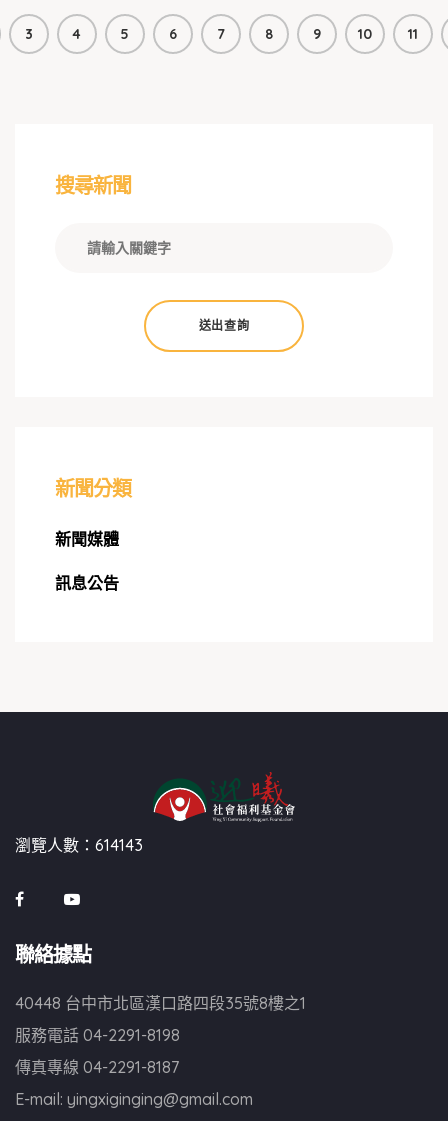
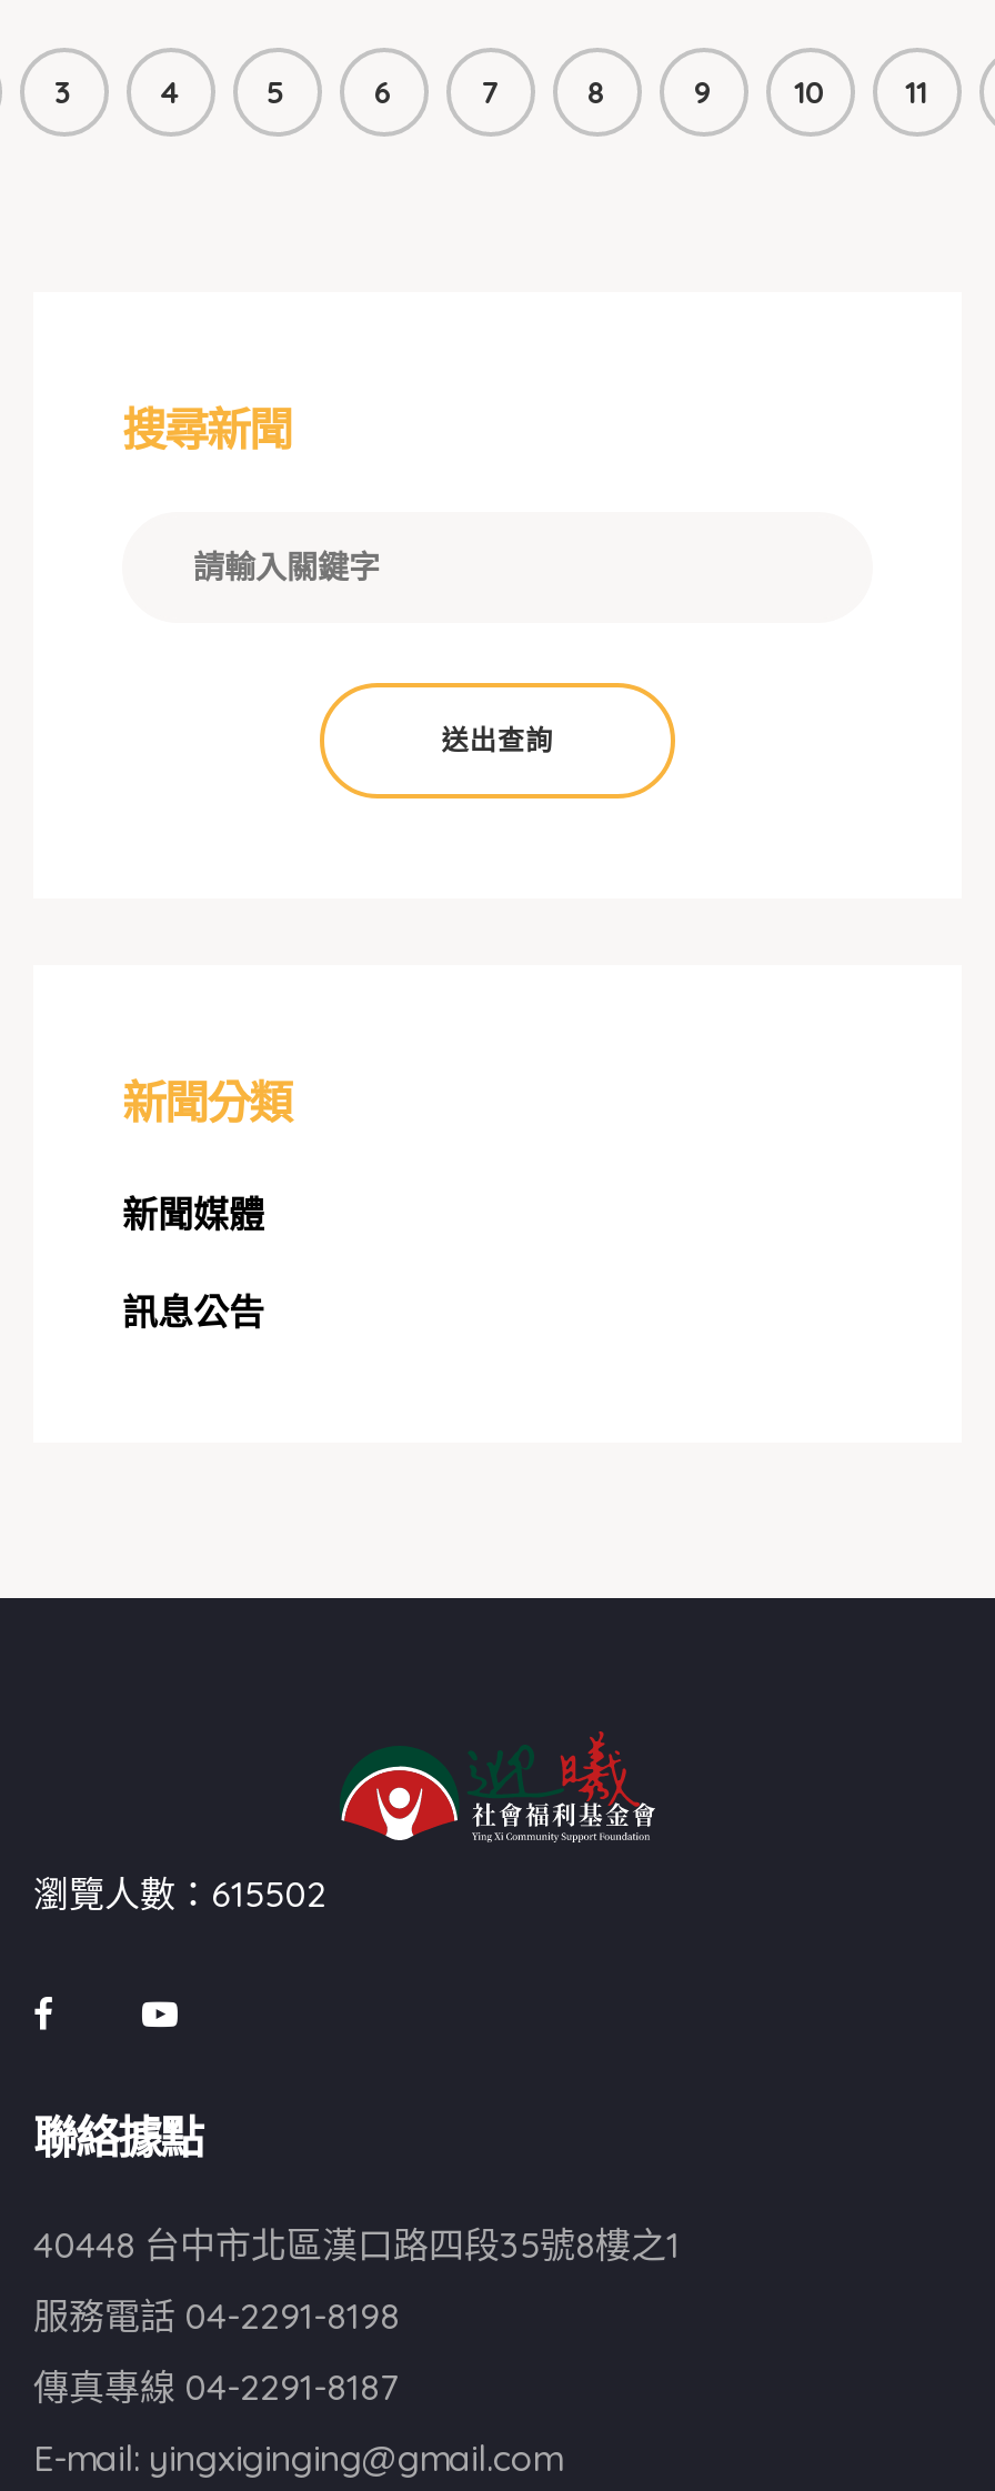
[15,835,143,855] 瀏覽人數：614143 -> [33,1871,326,1916] 瀏覽人數：615502

